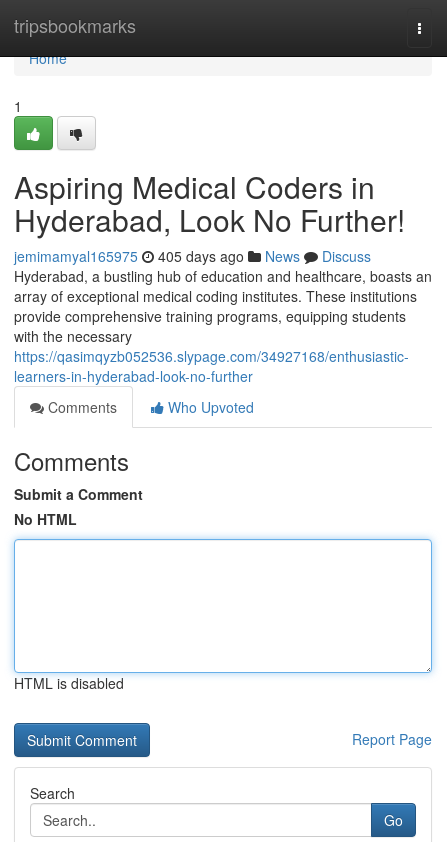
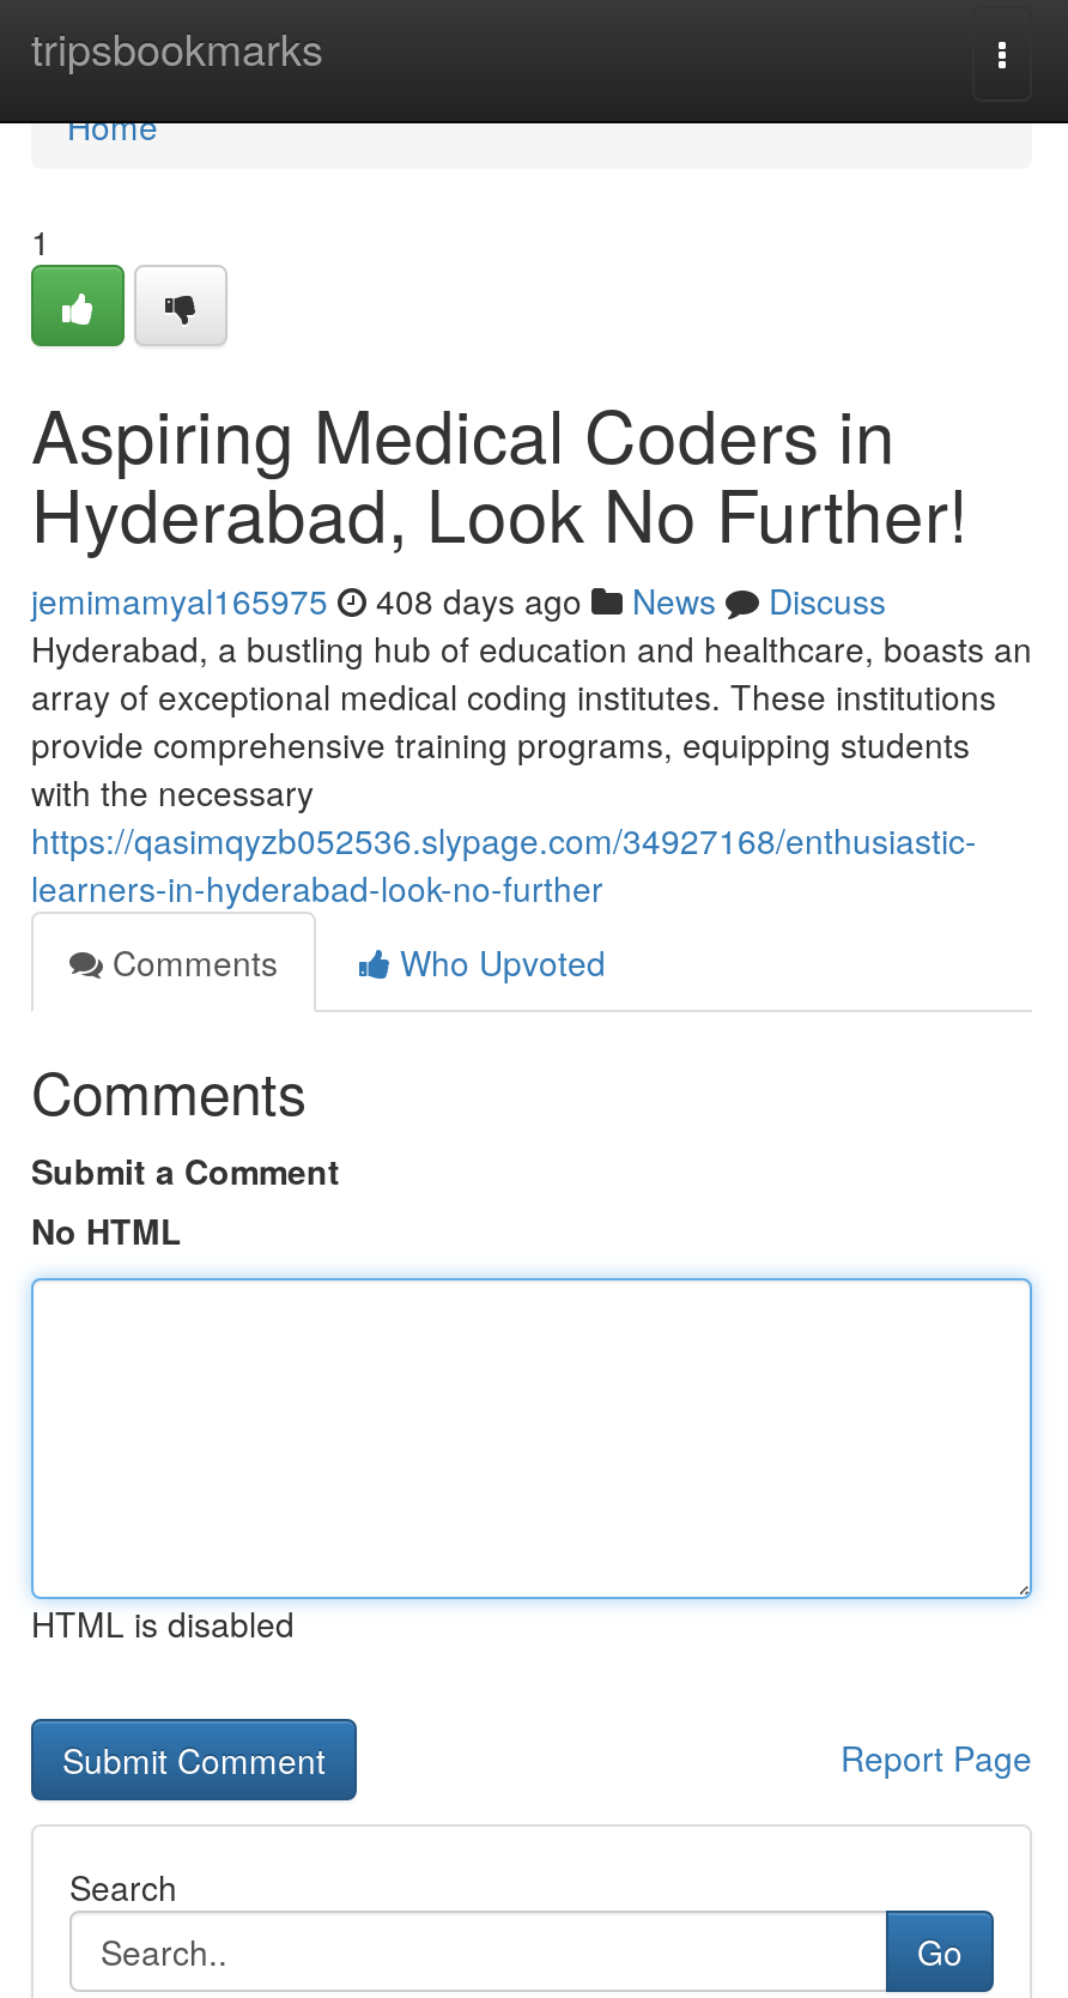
[14,246,371,266] jemimamyal165975 405 days ago News Discuss -> [31,576,886,624] jemimamyal165975 408 days ago News Discuss

